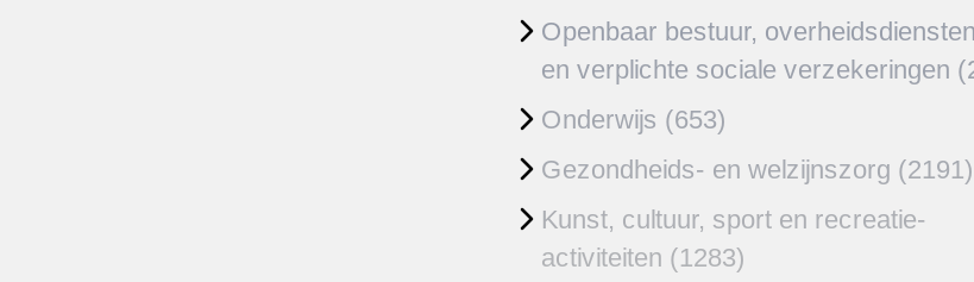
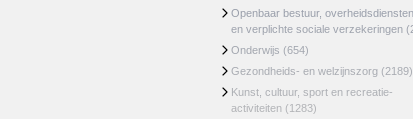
[541,105,727,133] Onderwijs (653) -> [231,44,309,56] Onderwijs (654)
[541,155,974,183] Gezondheids- en welzijnszorg (2191) -> [231,65,413,77] Gezondheids- en welzijnszorg (2189)

